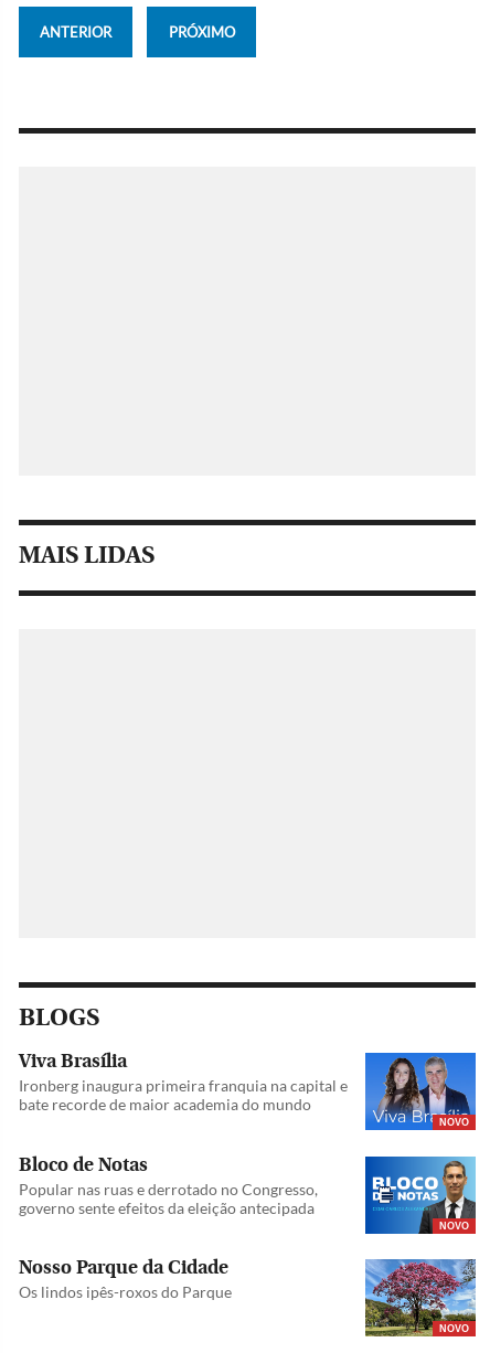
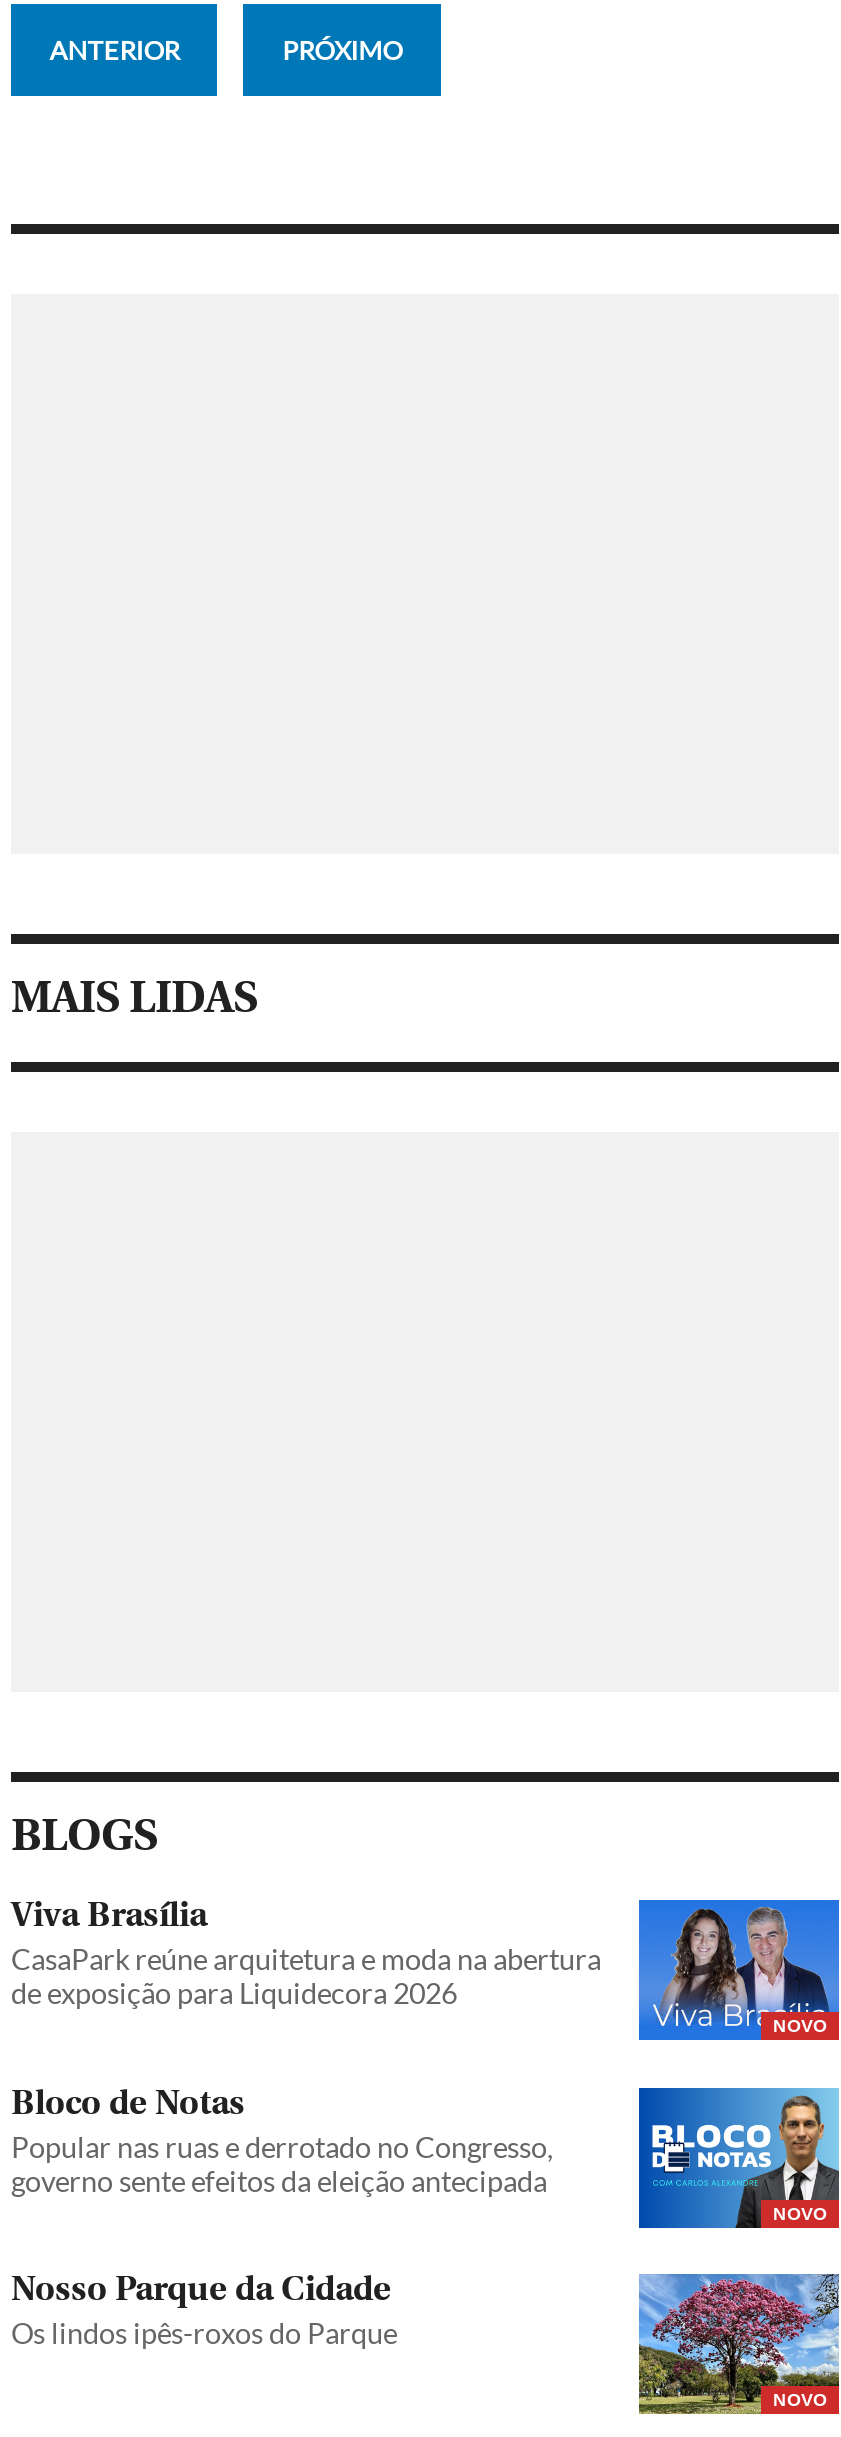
[19,1076,348,1114] Ironberg inaugura primeira franquia na capital e | bate recorde de maior academia do mundo -> [11,1943,601,2011] CasaPark reúne arquitetura e moda na abertura | de exposição para Liquidecora 2026

